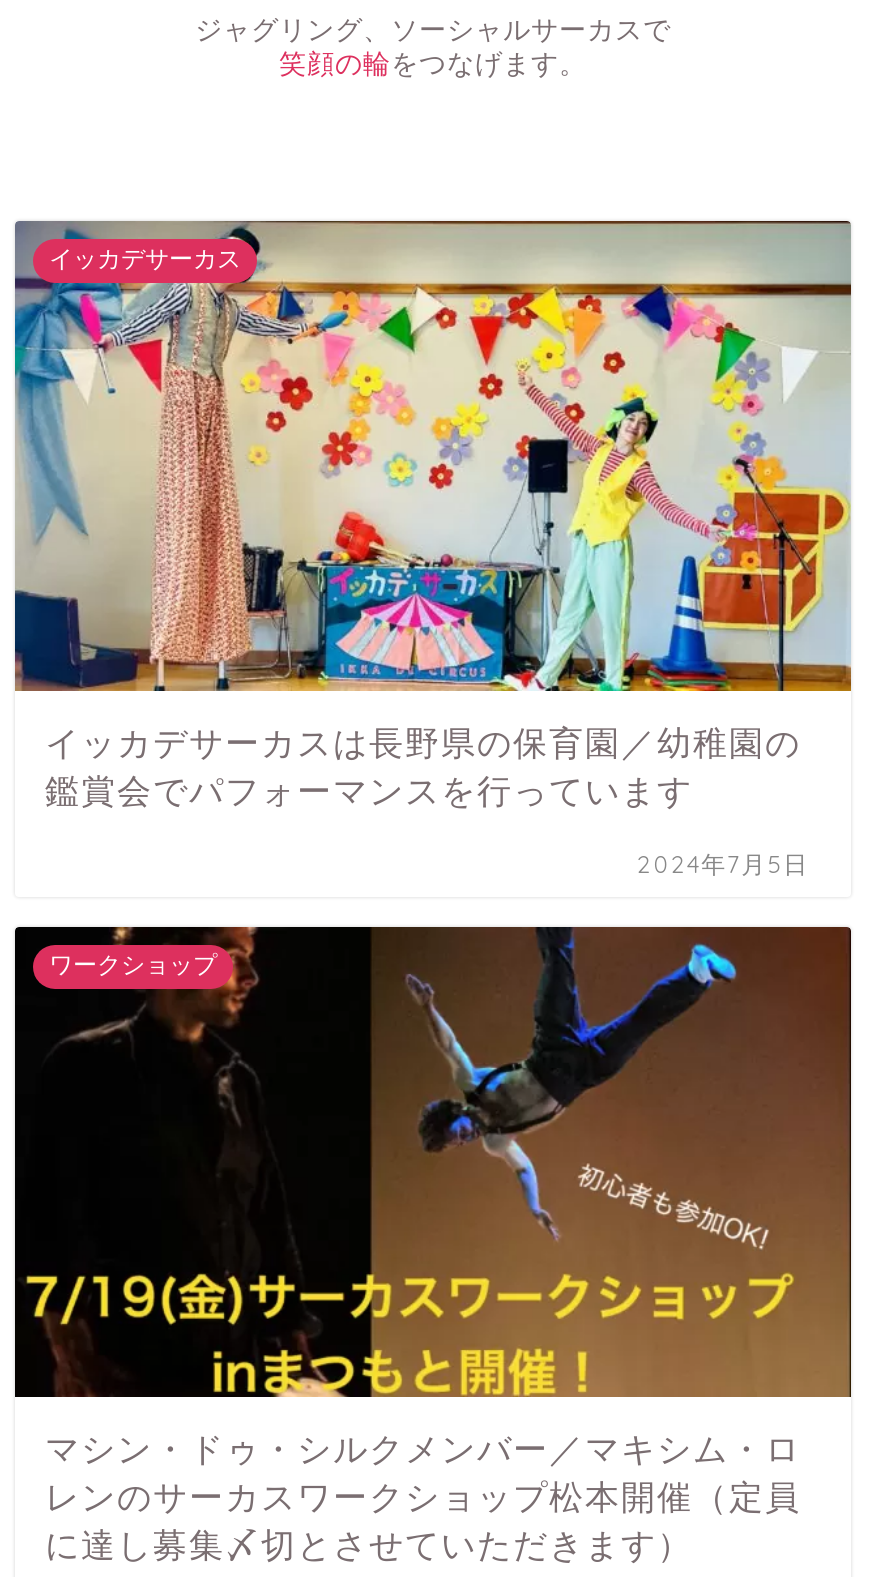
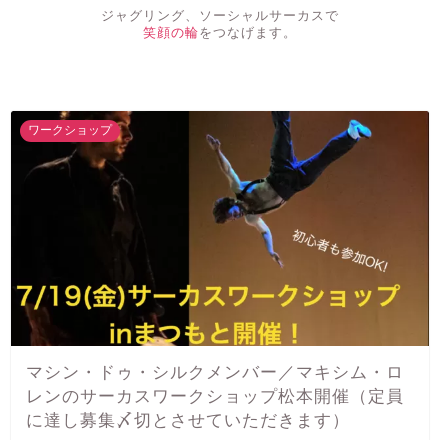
[13,219,851,693] [image] | イッカデサーカス -> none
[45,724,809,878] イッカデサーカスは長野県の保育園／幼稚園の | 鑑賞会でパフォーマンスを行っています | 2024年7月5日 -> none

